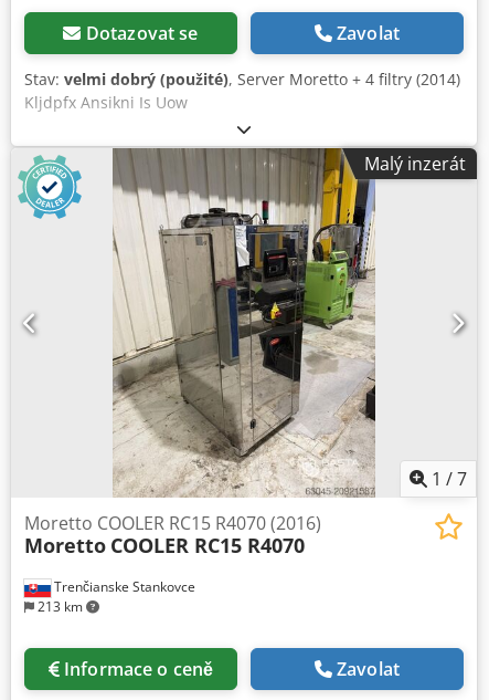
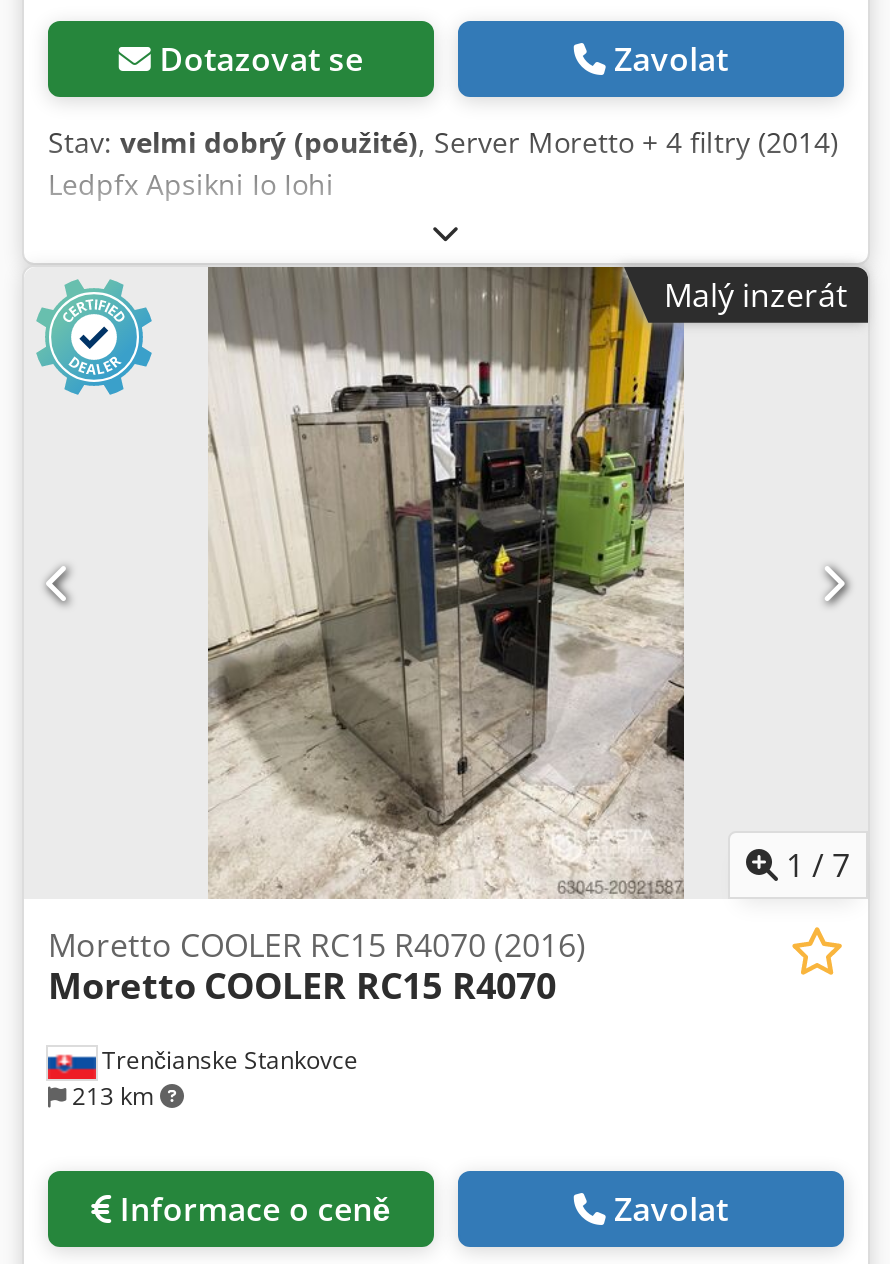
[24,92,188,113] Kljdpfx Ansikni Is Uow -> [48,165,334,203] Ledpfx Apsikni Io Iohi

